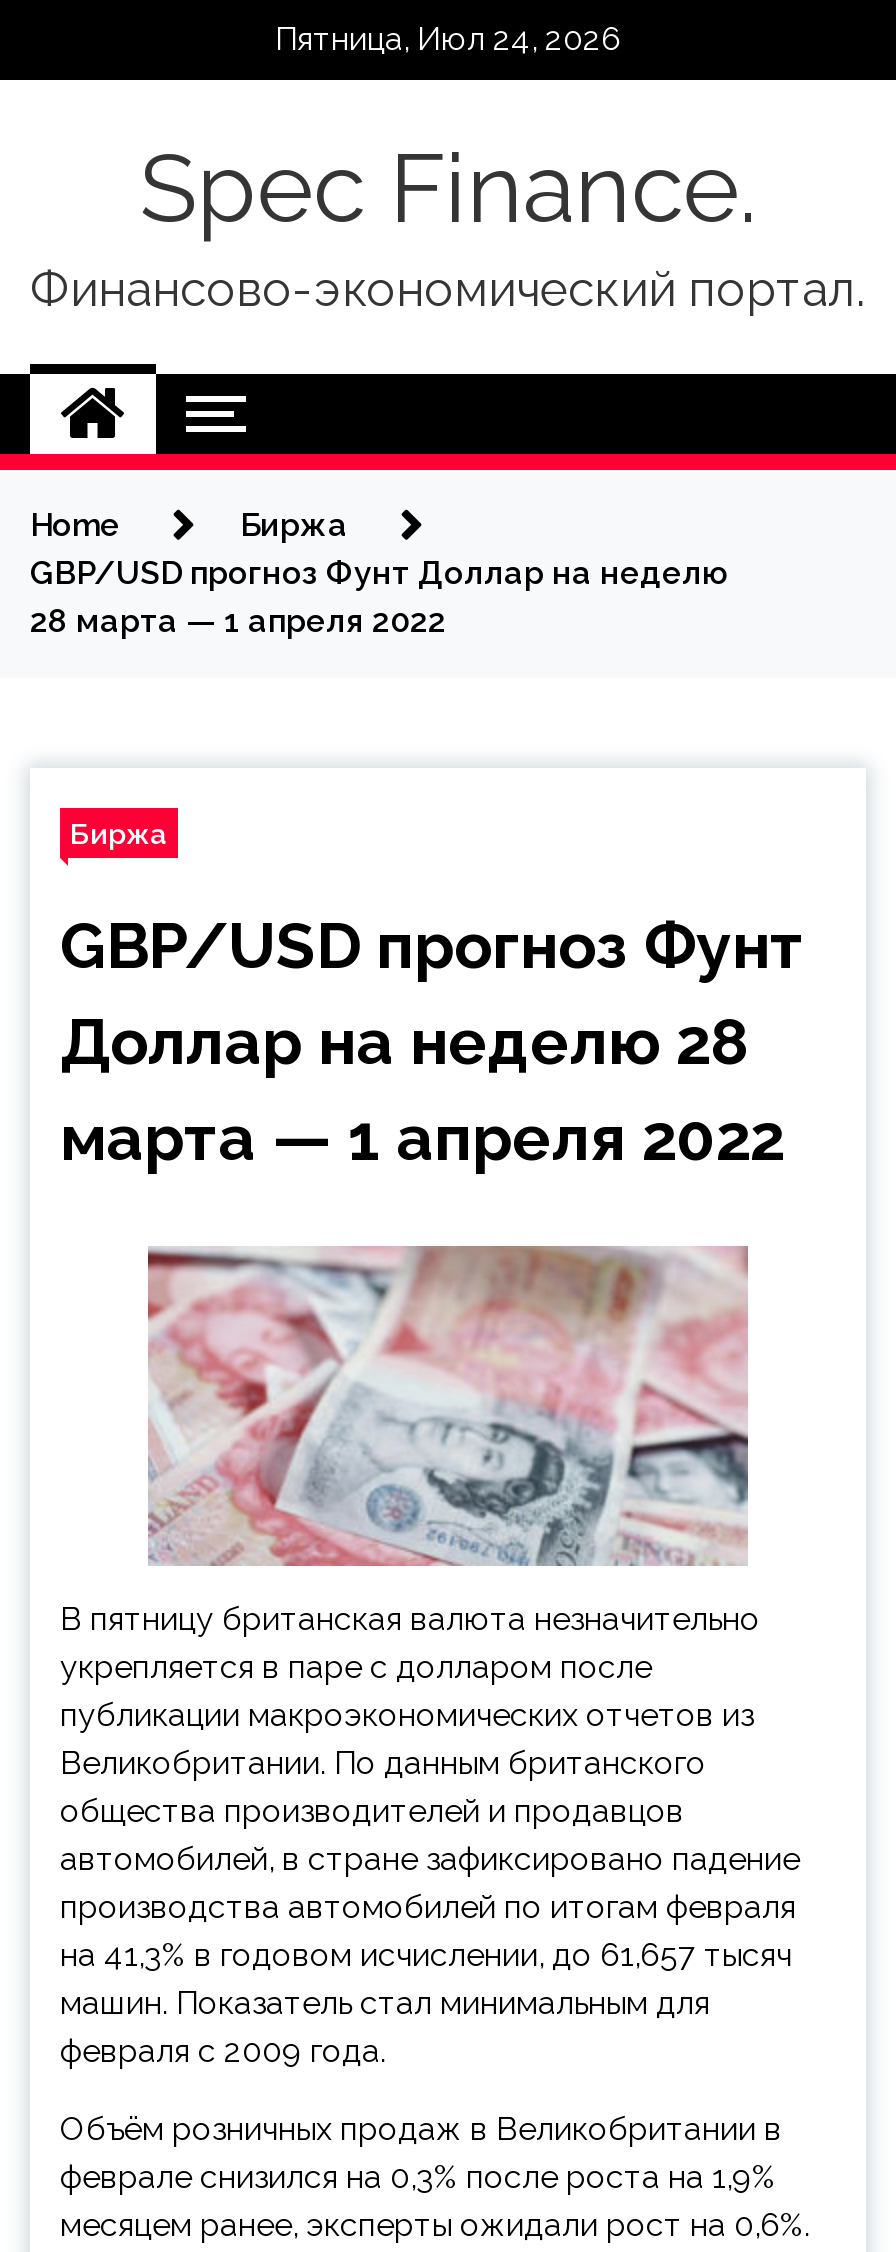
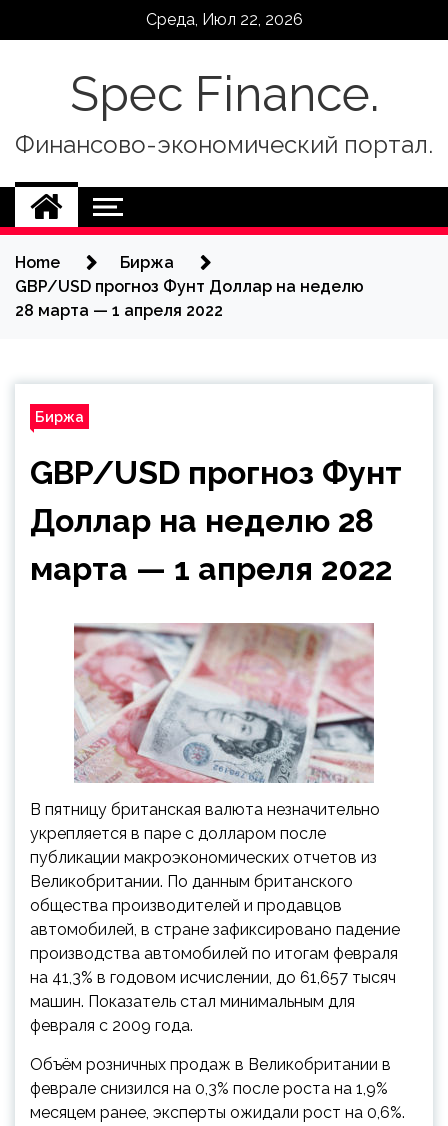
[275,20,621,58] Пятница, Июл 24, 2026 -> [145,10,302,29] Среда, Июл 22, 2026

